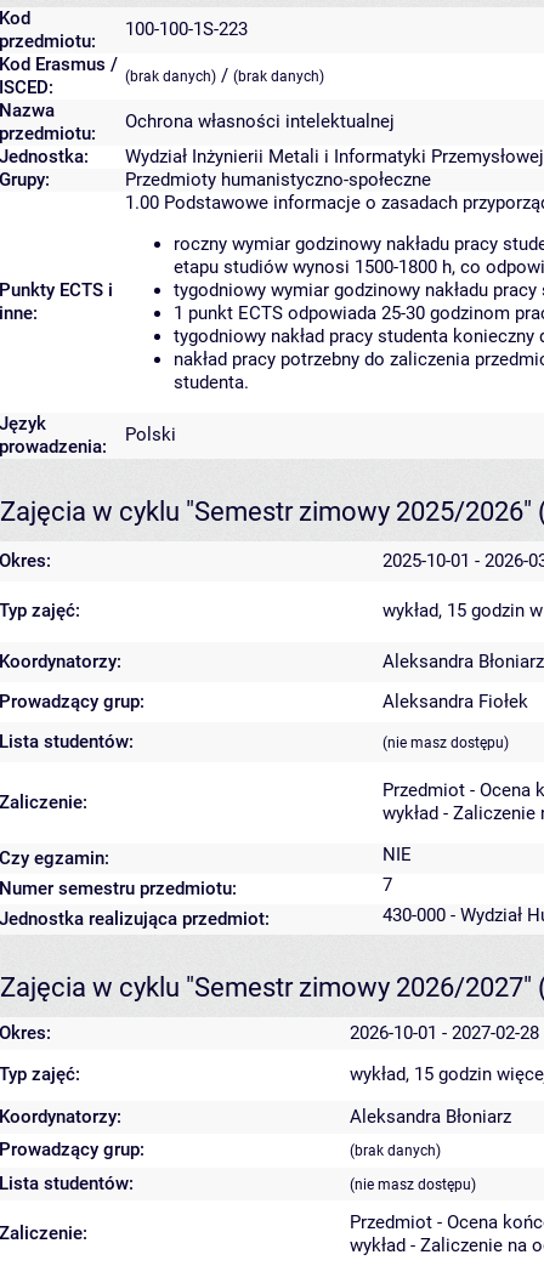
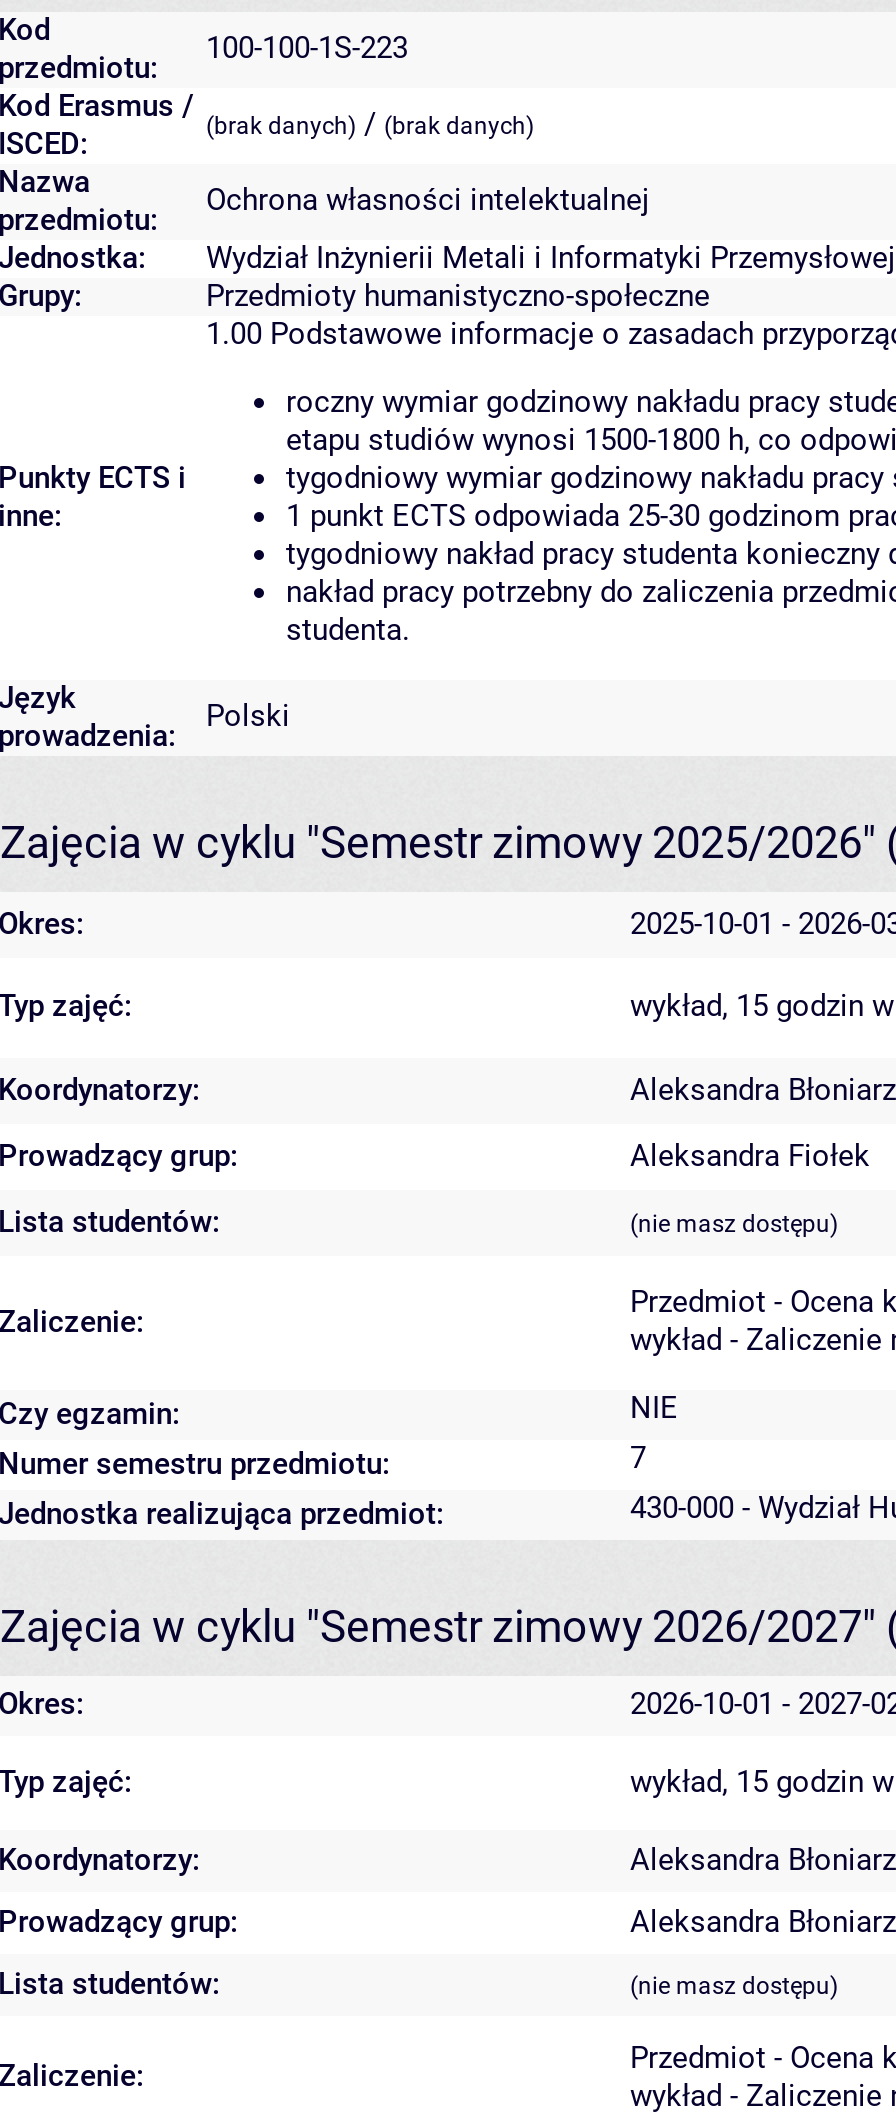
[350,1142,441,1159] (brak danych) -> [630,1904,896,1940] Aleksandra Błoniarz

